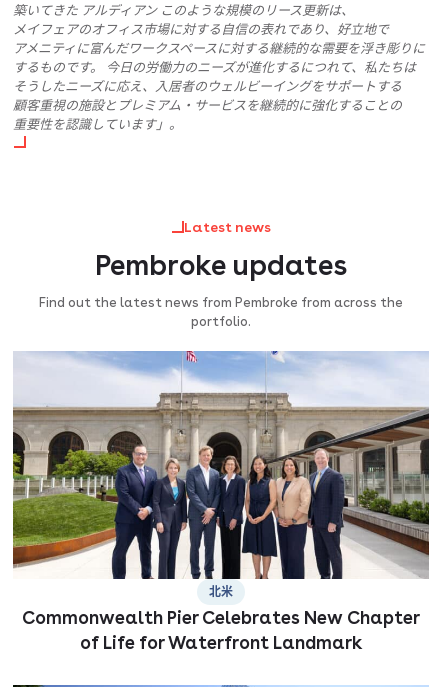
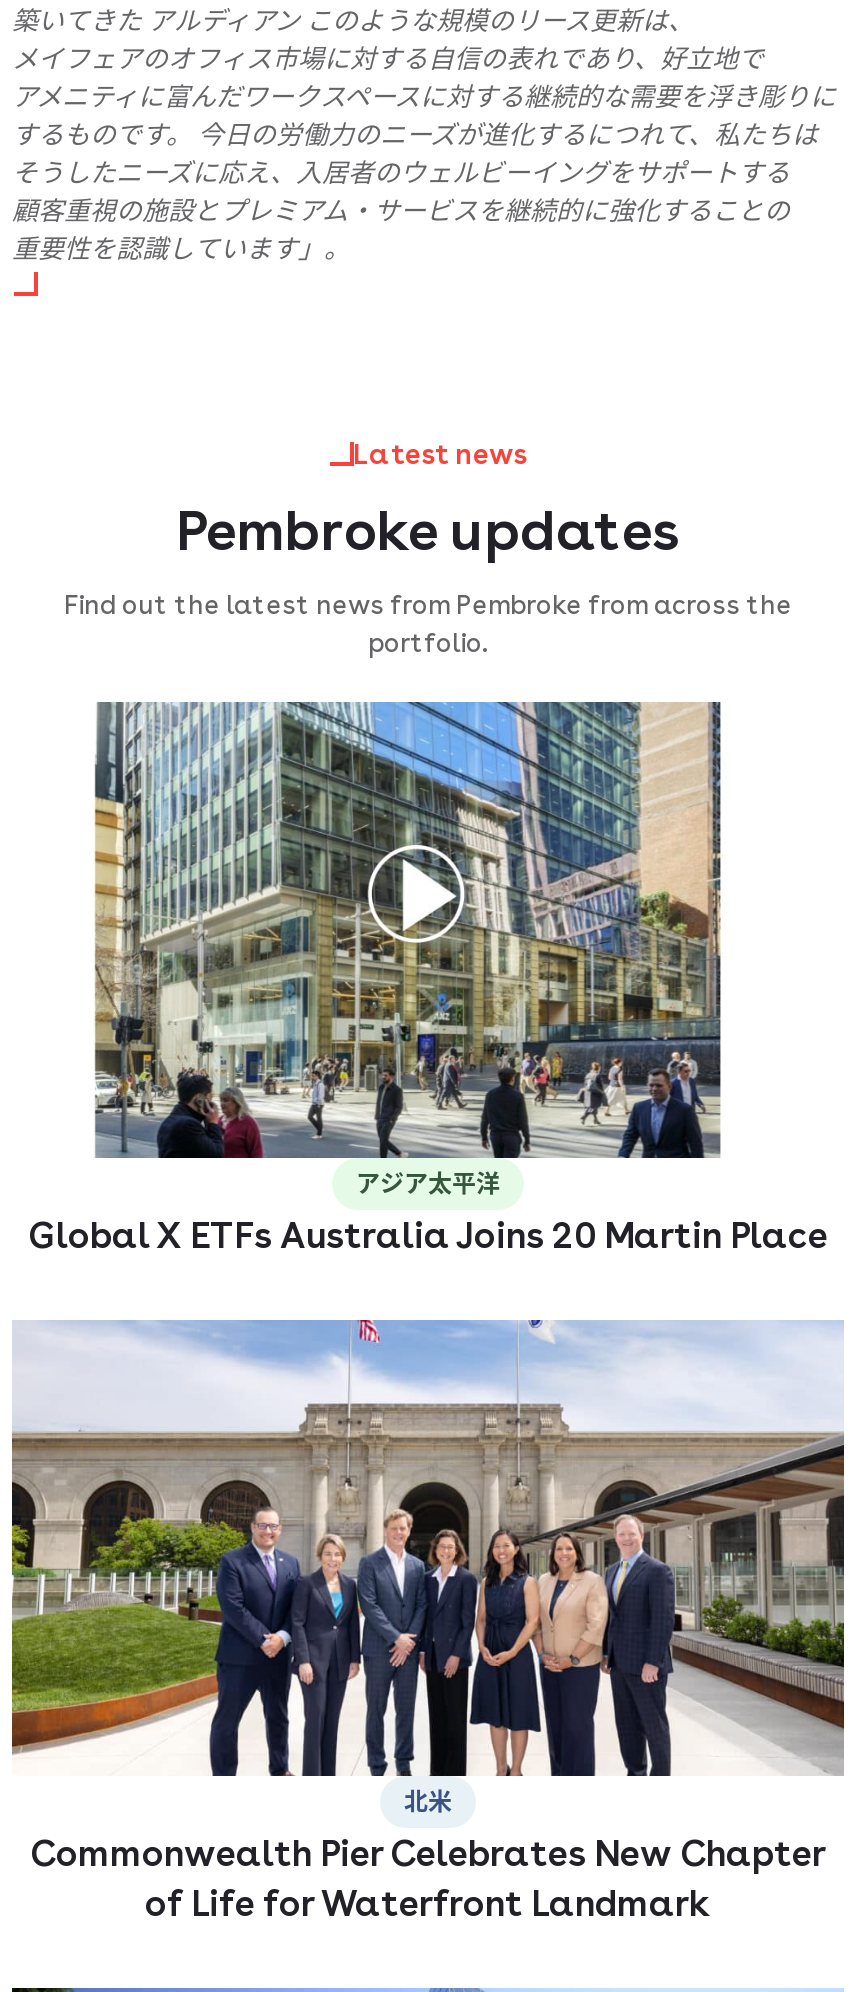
none -> [28,700,828,1255] [image] | アジア太平洋 | Global X ETFs Australia Joins 20 Martin Place

